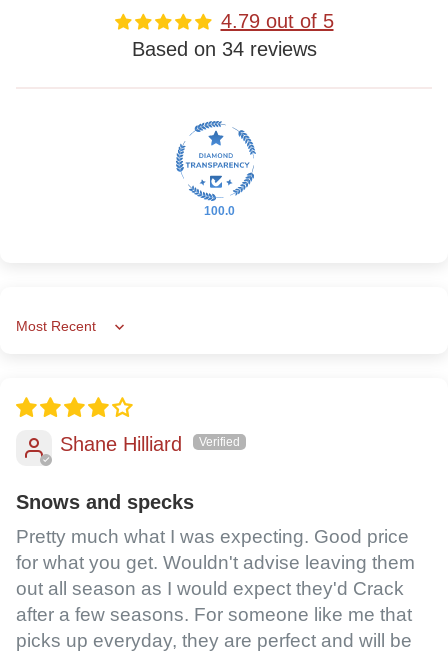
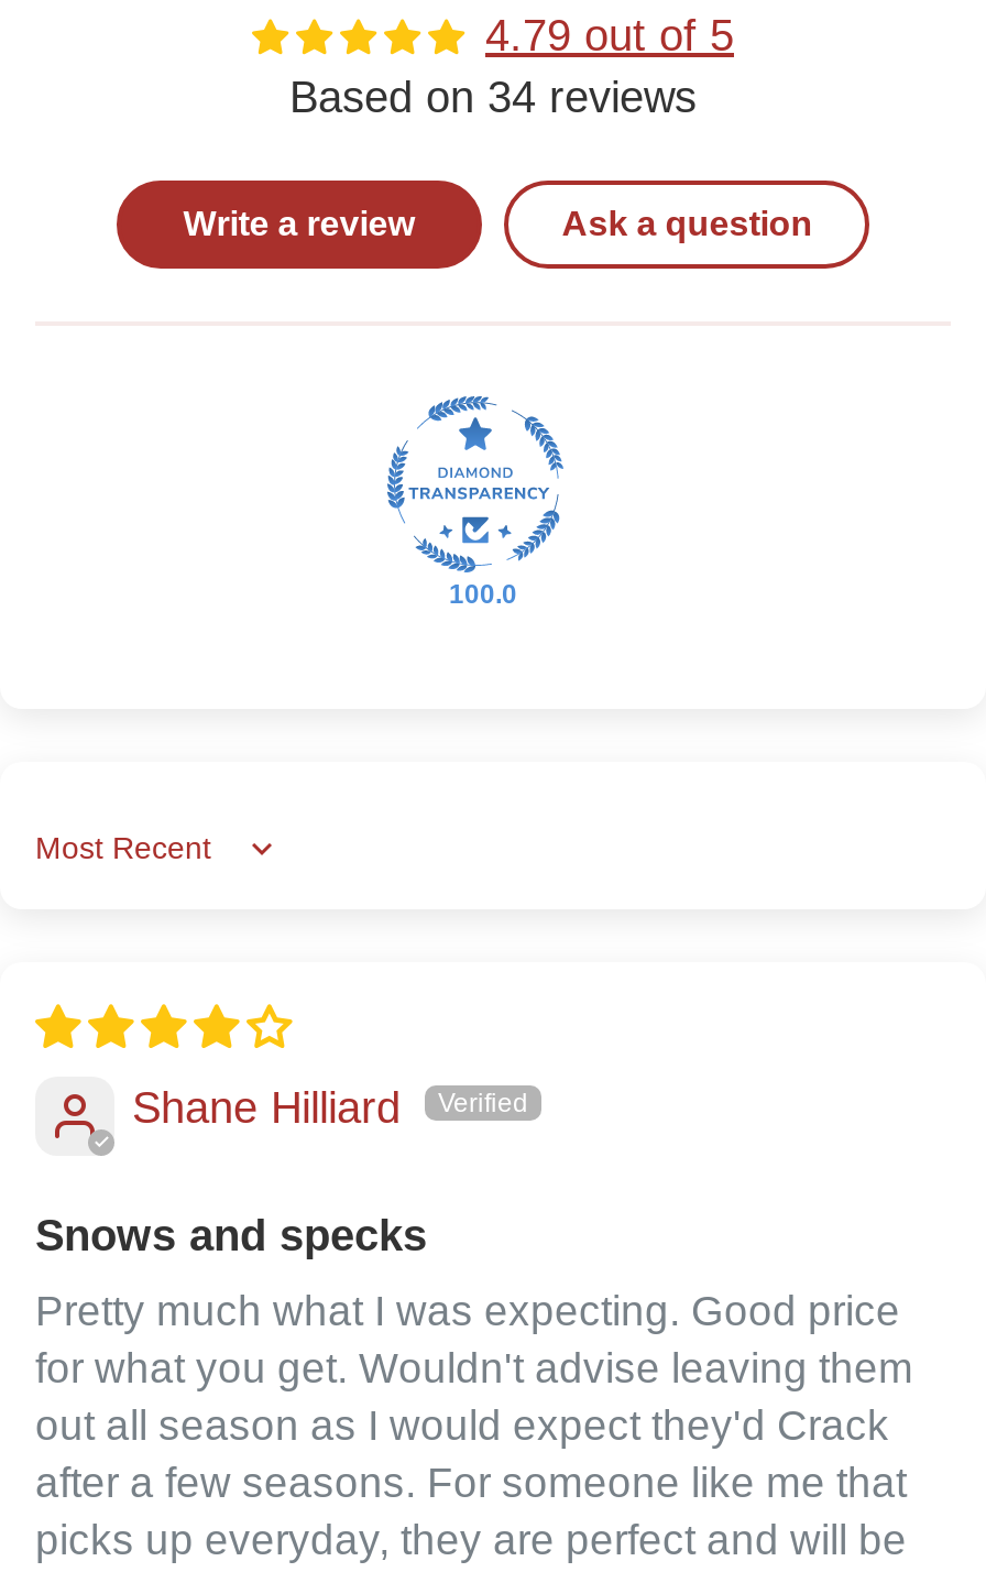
none -> [183,205,813,242] Write a review | Ask a question

